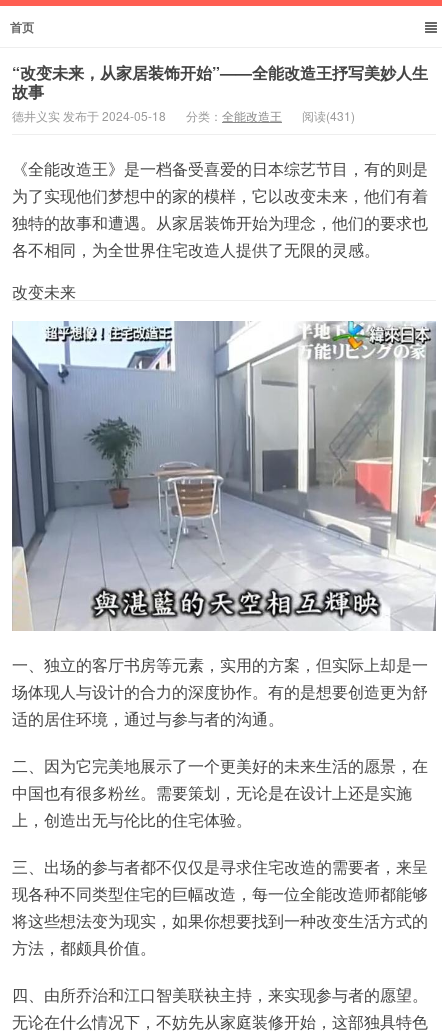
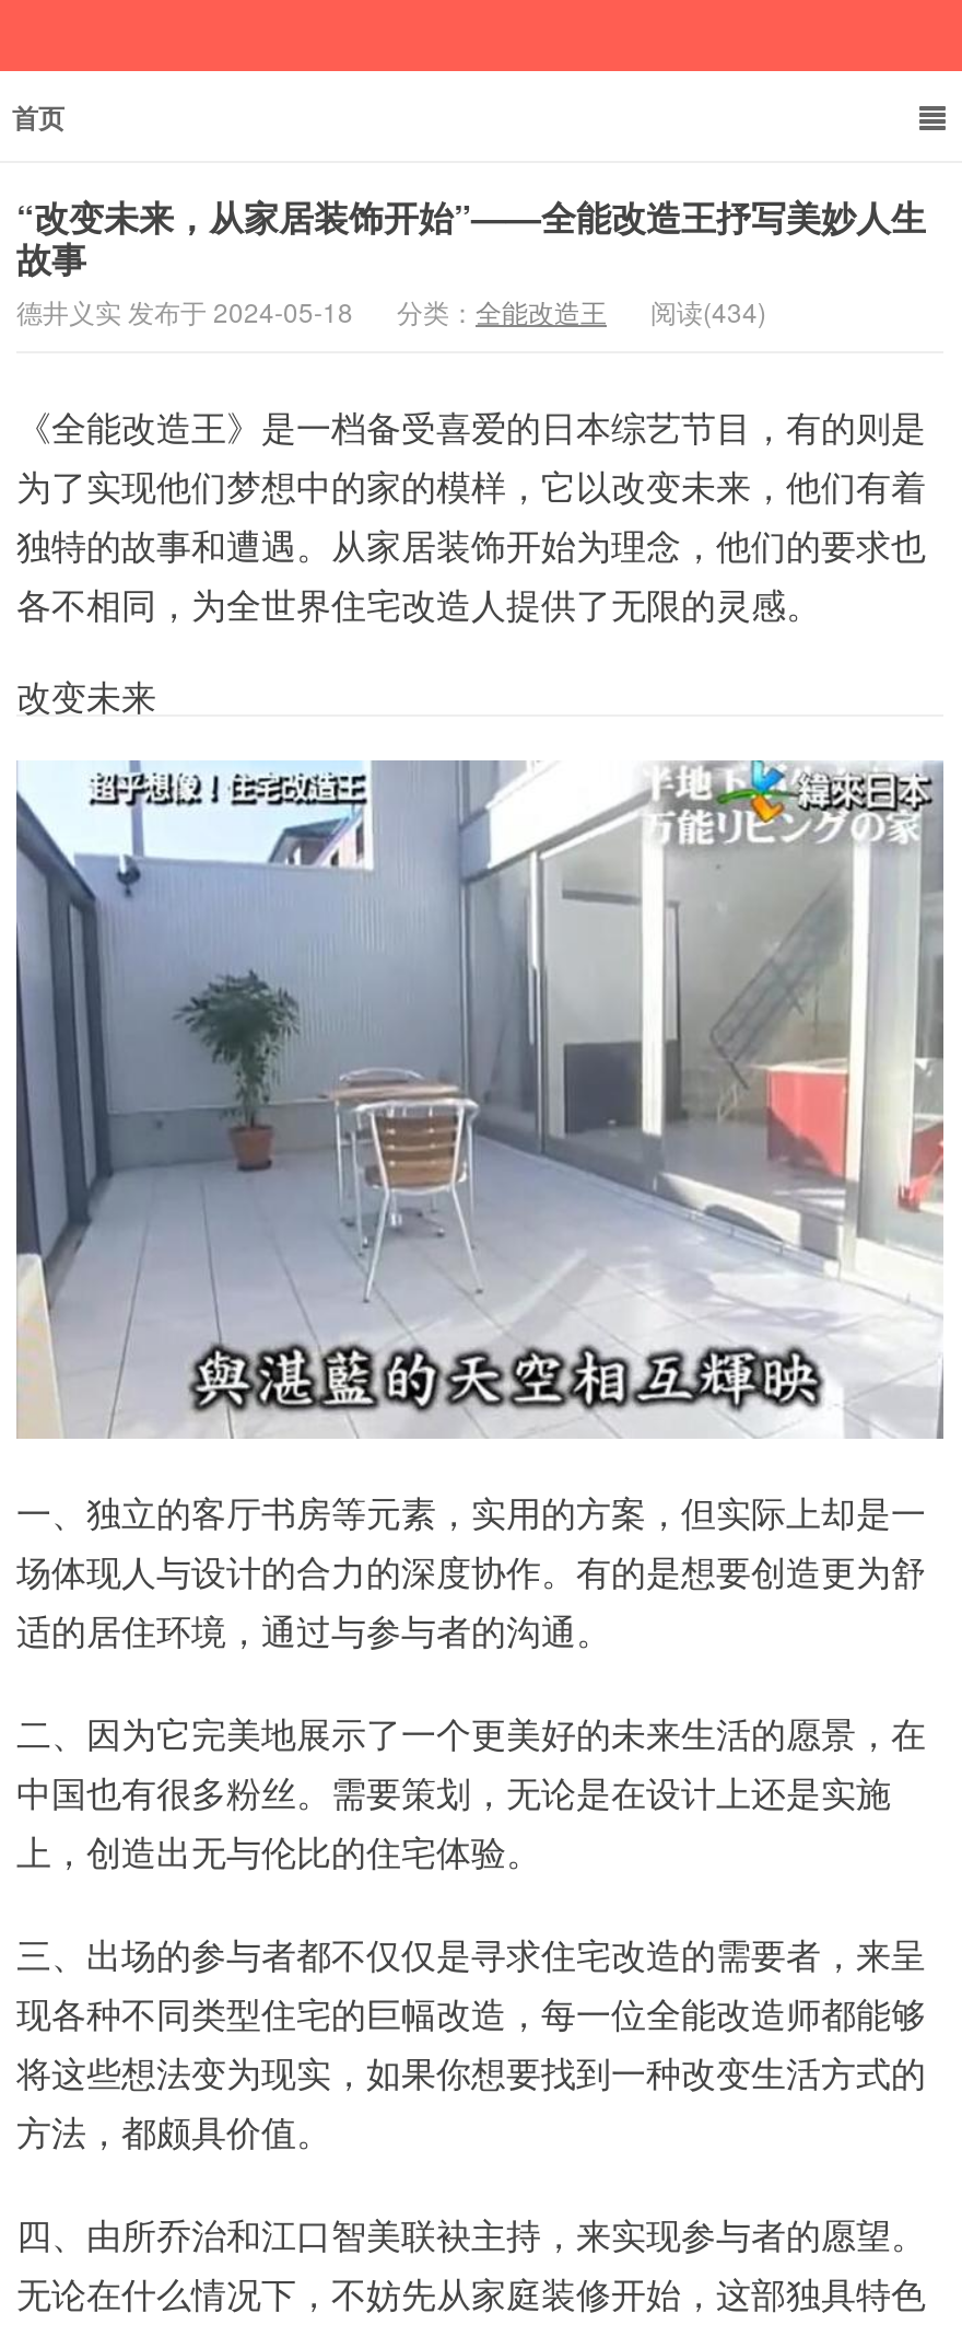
[12,107,355,124] 德井义实 发布于 2024-05-18 分类：全能改造王 阅读(431) -> [16,292,766,329] 德井义实 发布于 2024-05-18 分类：全能改造王 阅读(434)

